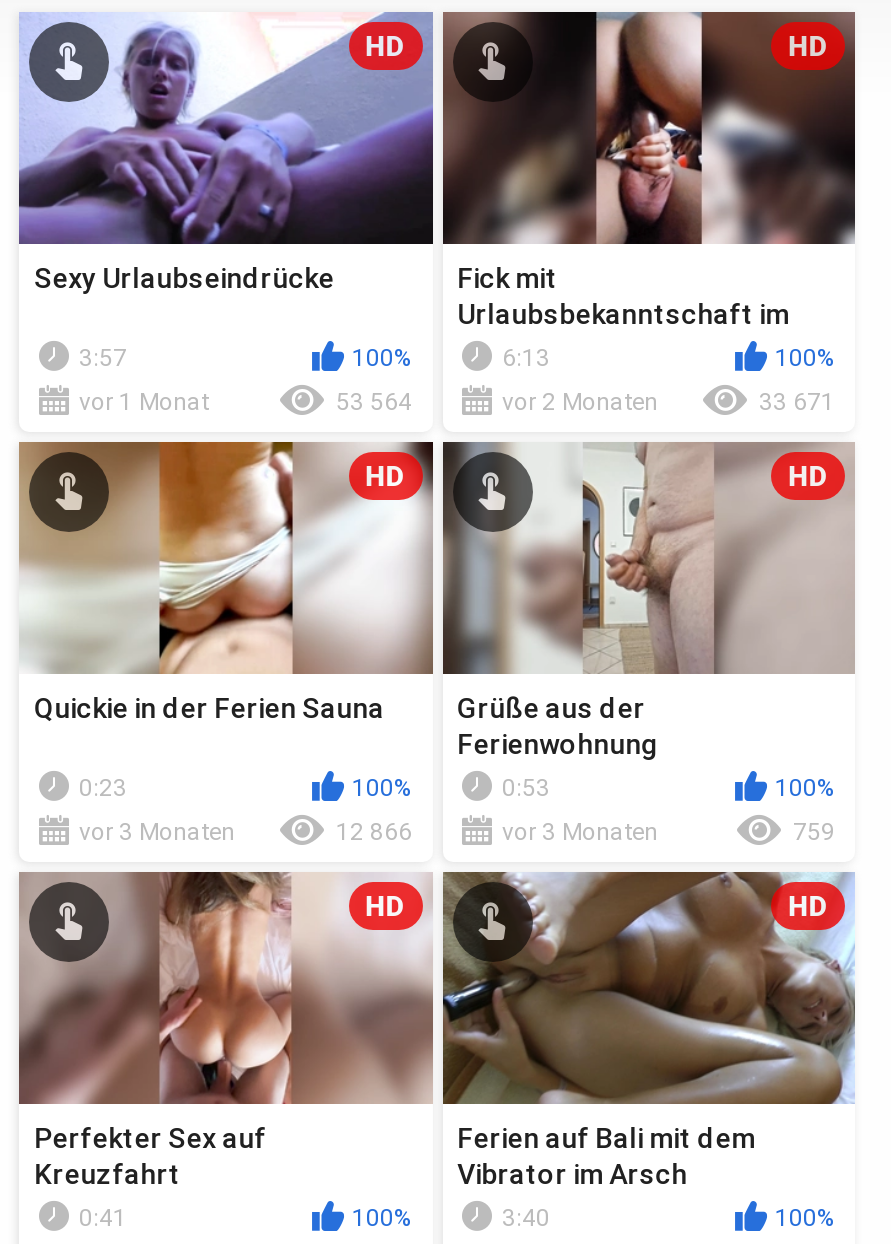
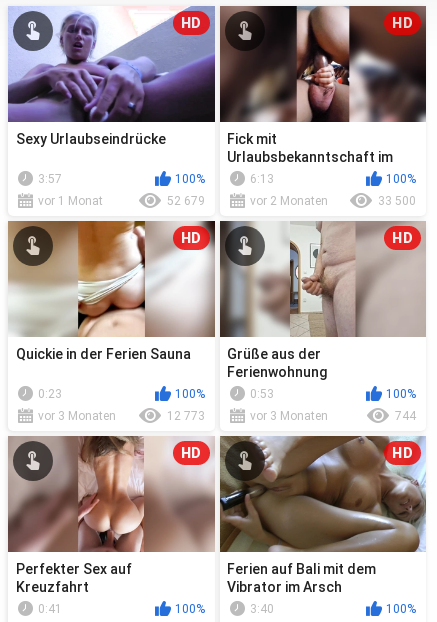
[336,388,412,416] 53 564 -> [166,194,204,208] 52 679
[759,388,835,416] 33 671 -> [378,194,416,208] 33 500
[336,818,412,846] 12 866 -> [166,409,204,423] 12 773
[793,818,835,846] 759 -> [395,409,416,423] 744

